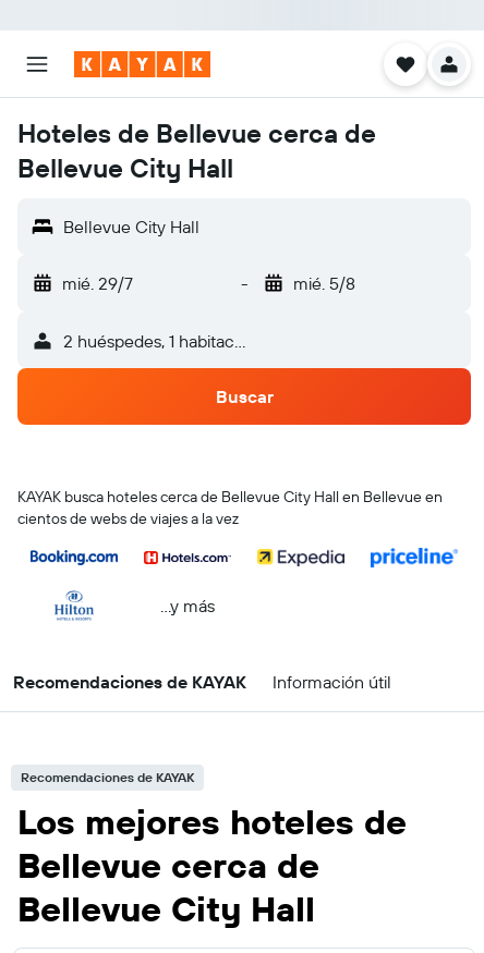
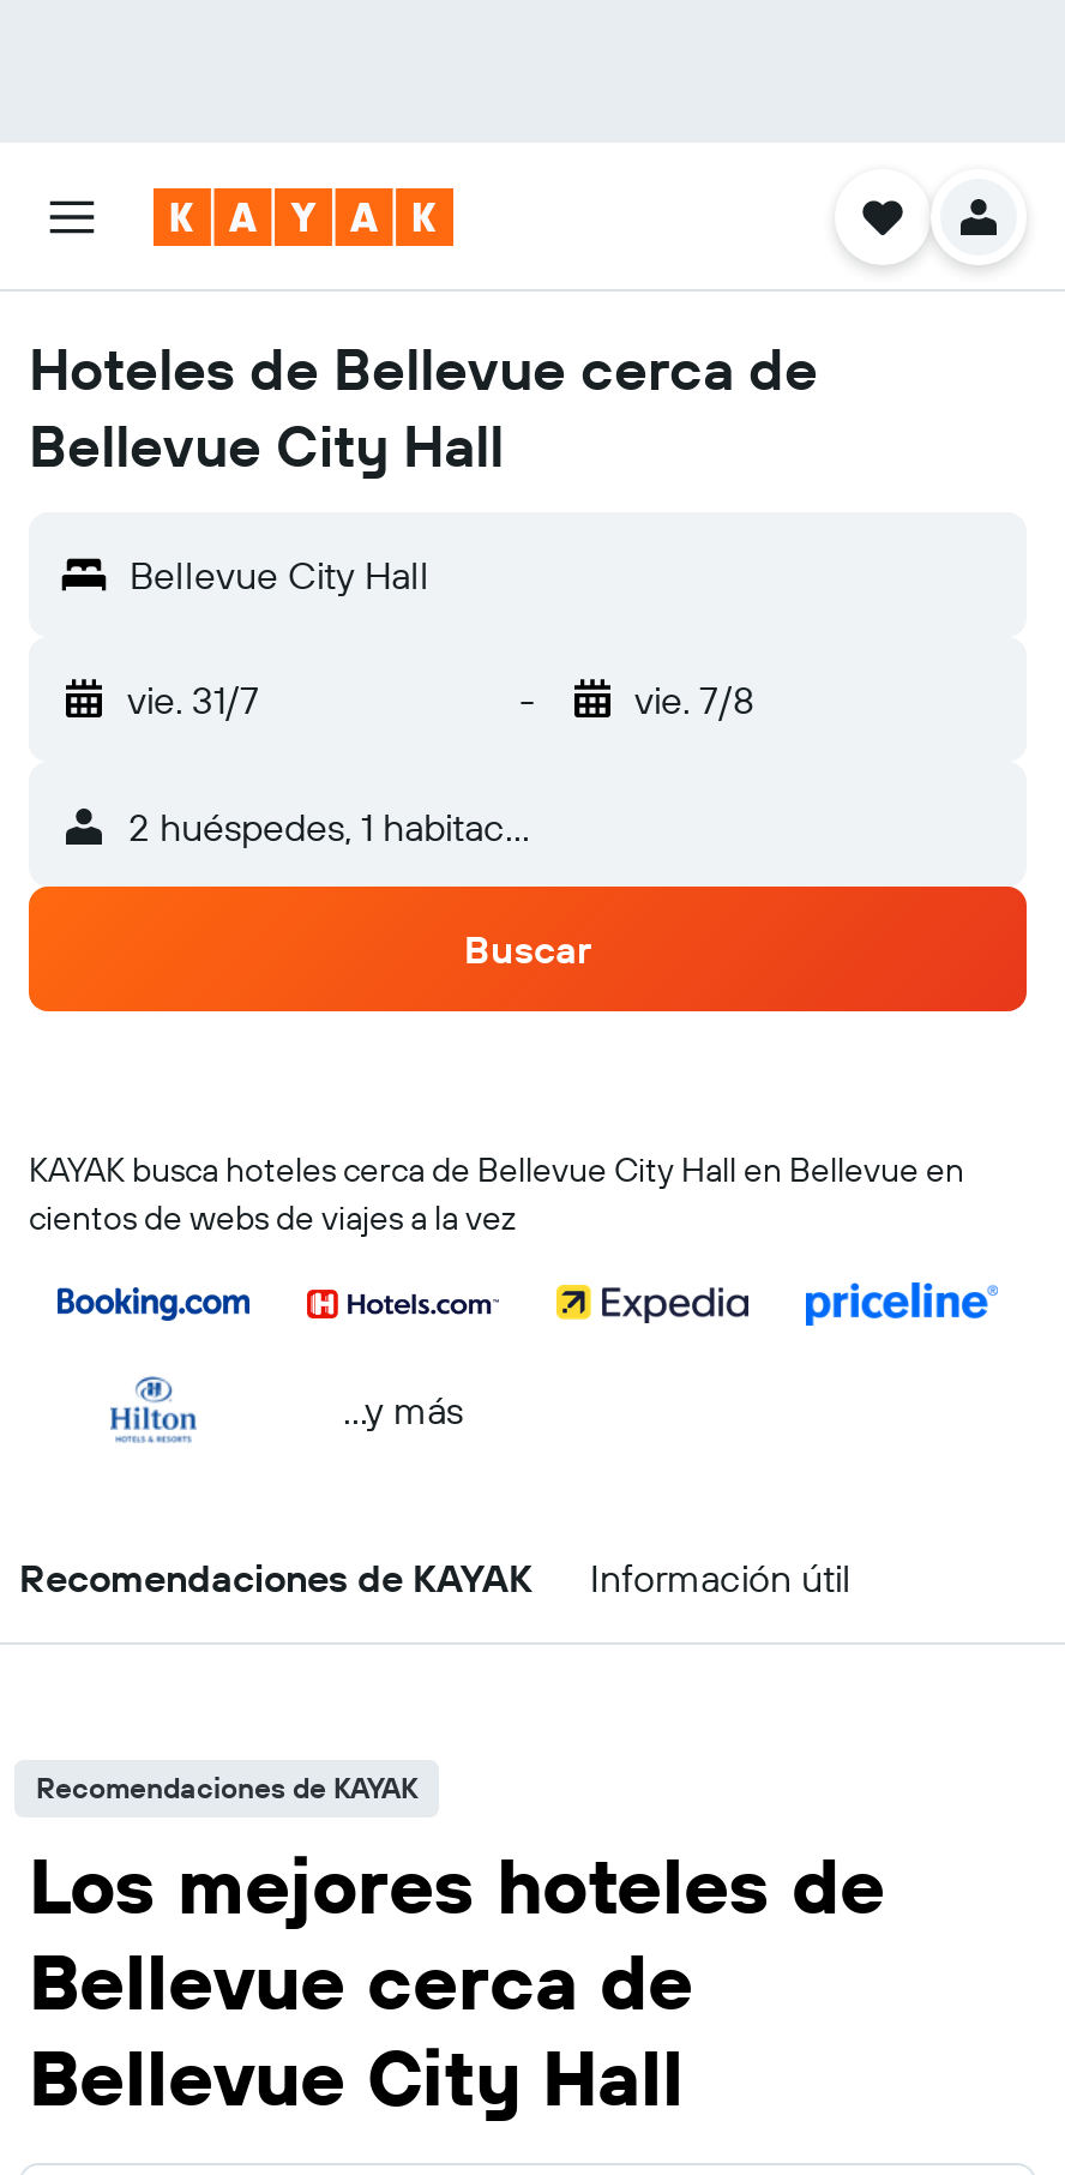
[62,272,133,294] mié. 29/7 -> [127,675,259,723] vie. 31/7
[293,272,355,294] mié. 5/8 -> [634,675,754,723] vie. 7/8

